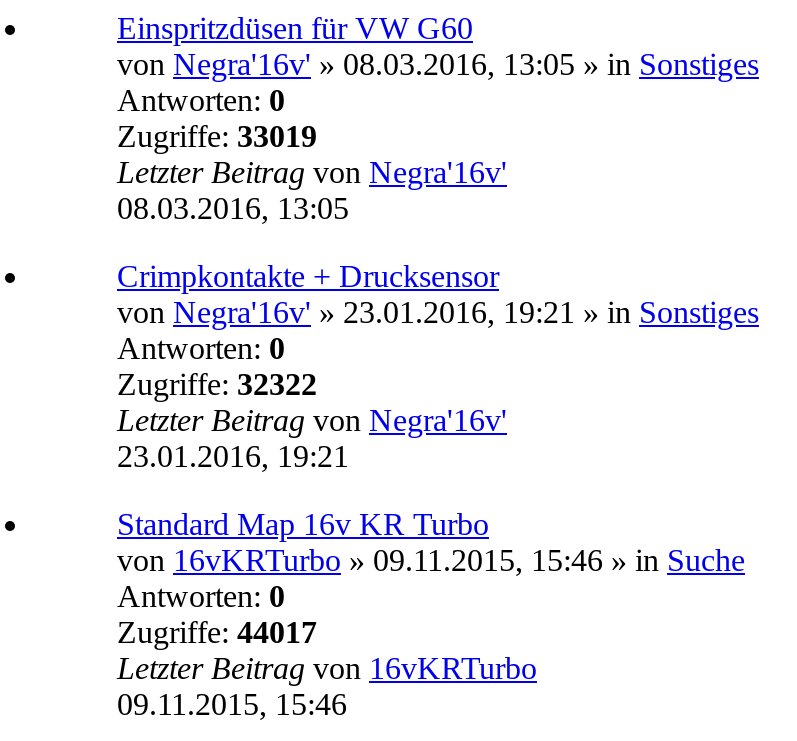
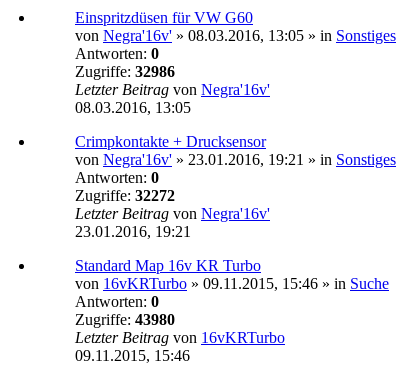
[117,120,317,154] Zugriffe: 33019 -> [75,63,175,80] Zugriffe: 32986
[117,368,317,402] Zugriffe: 32322 -> [75,187,175,204] Zugriffe: 32272
[117,616,317,650] Zugriffe: 44017 -> [75,311,175,328] Zugriffe: 43980

